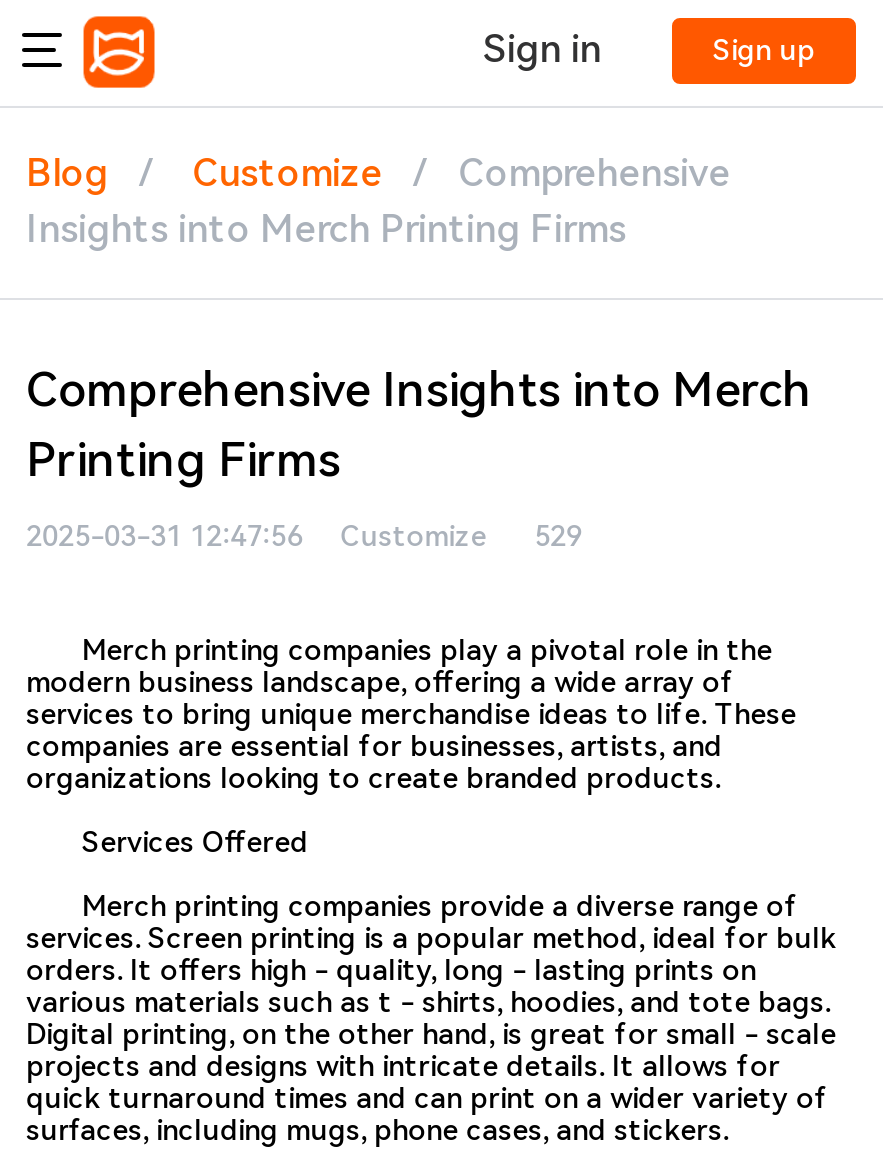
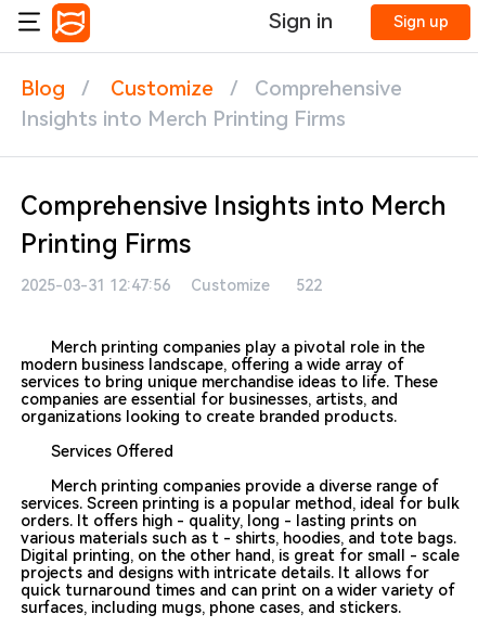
[26,520,582,552] 2025-03-31 12:47:56 Customize 529 -> [21,276,322,294] 2025-03-31 12:47:56 Customize 522

